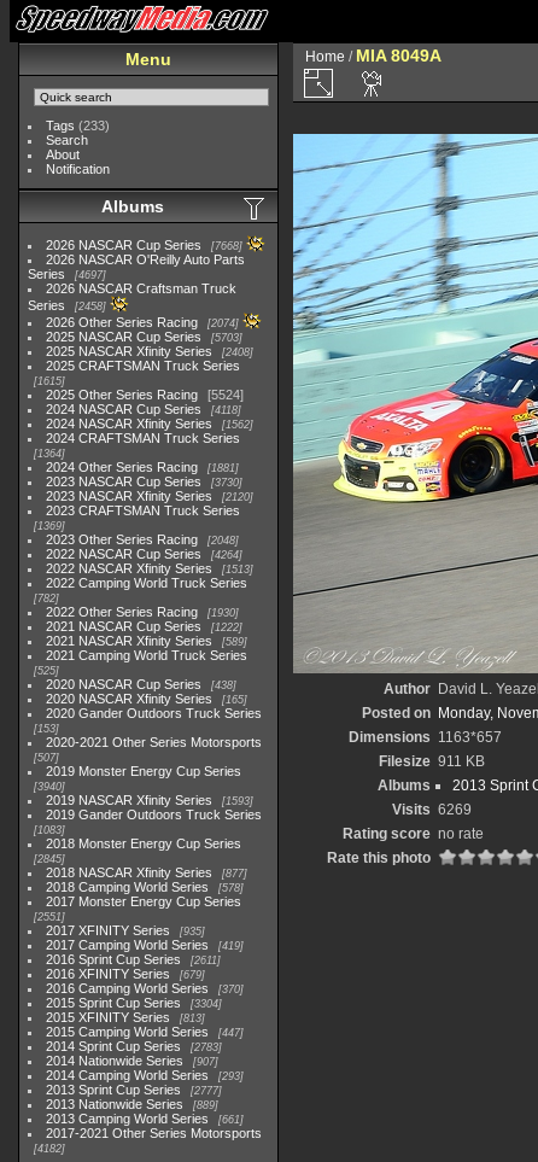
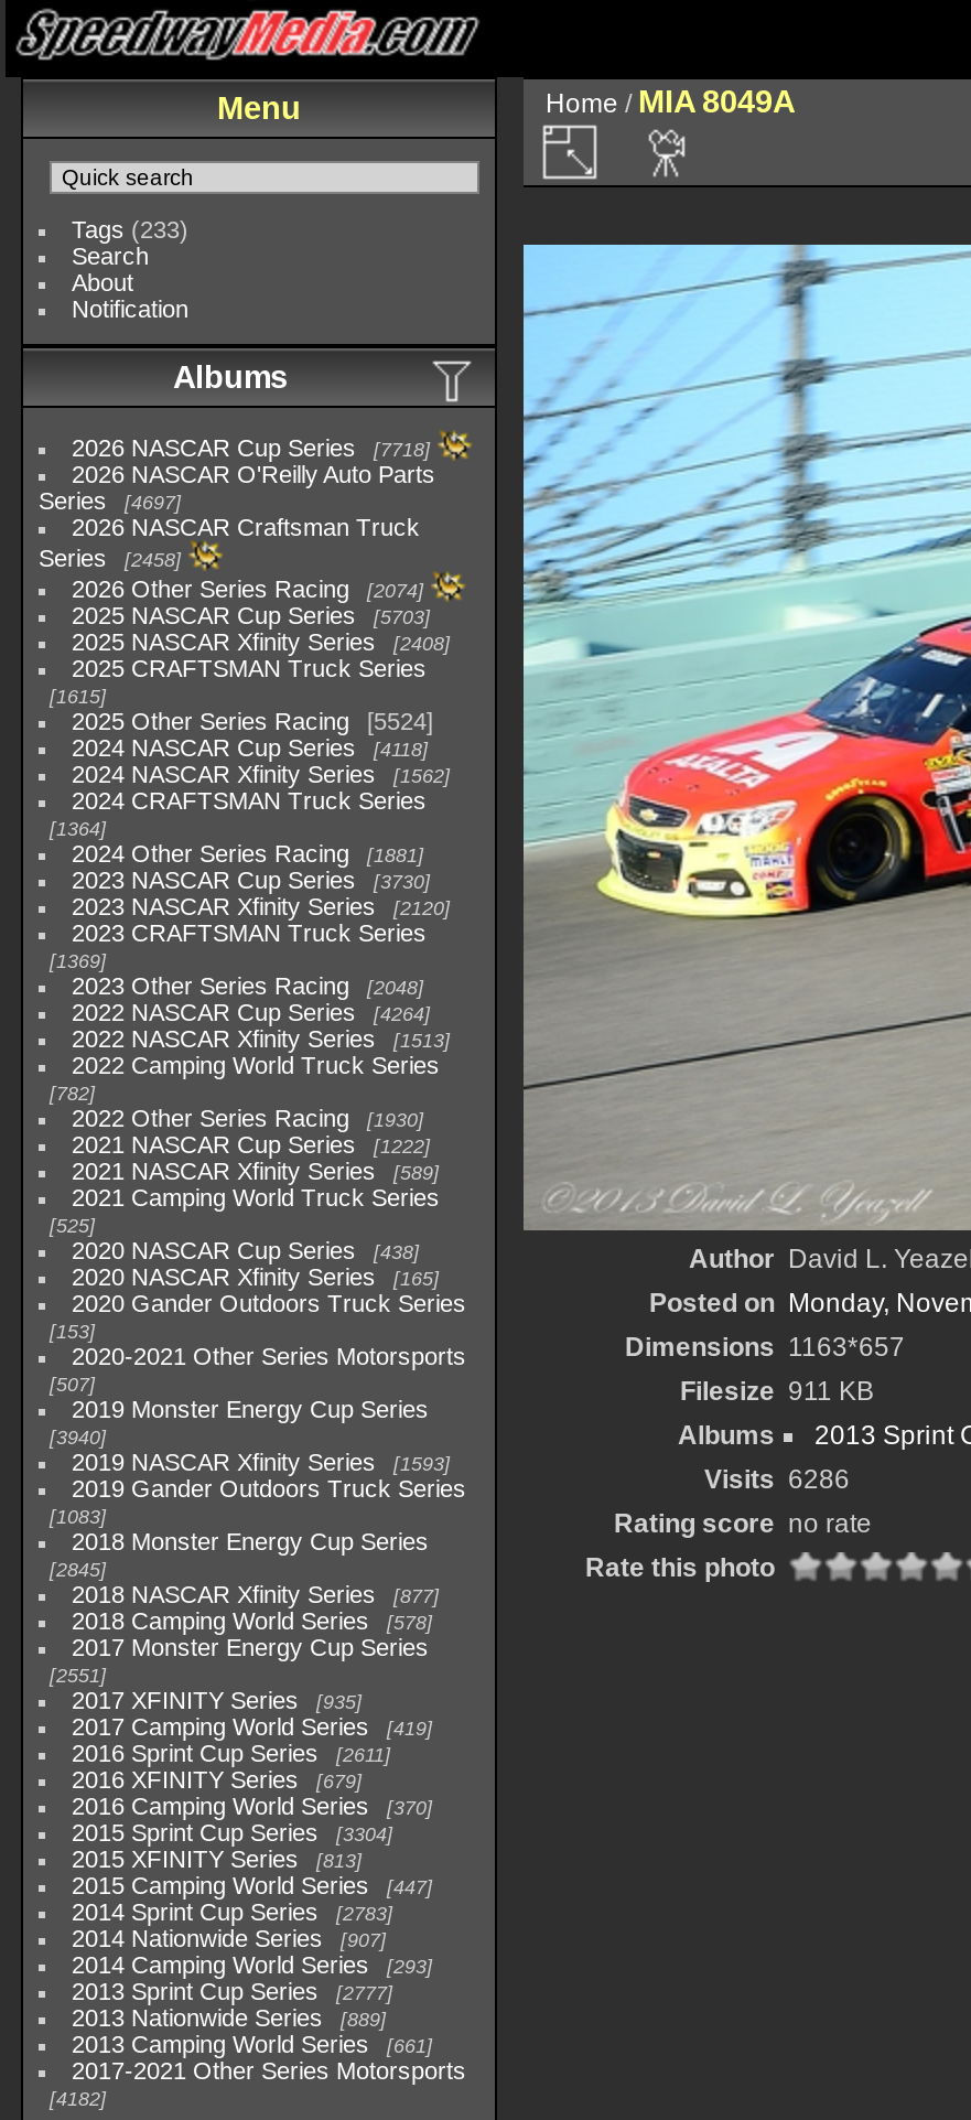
[46,238,239,252] 2026 NASCAR Cup Series 7668 -> [72,434,424,461] 2026 NASCAR Cup Series 7718
[392,801,472,818] Visits 6269 -> [704,1464,850,1495] Visits 6286

